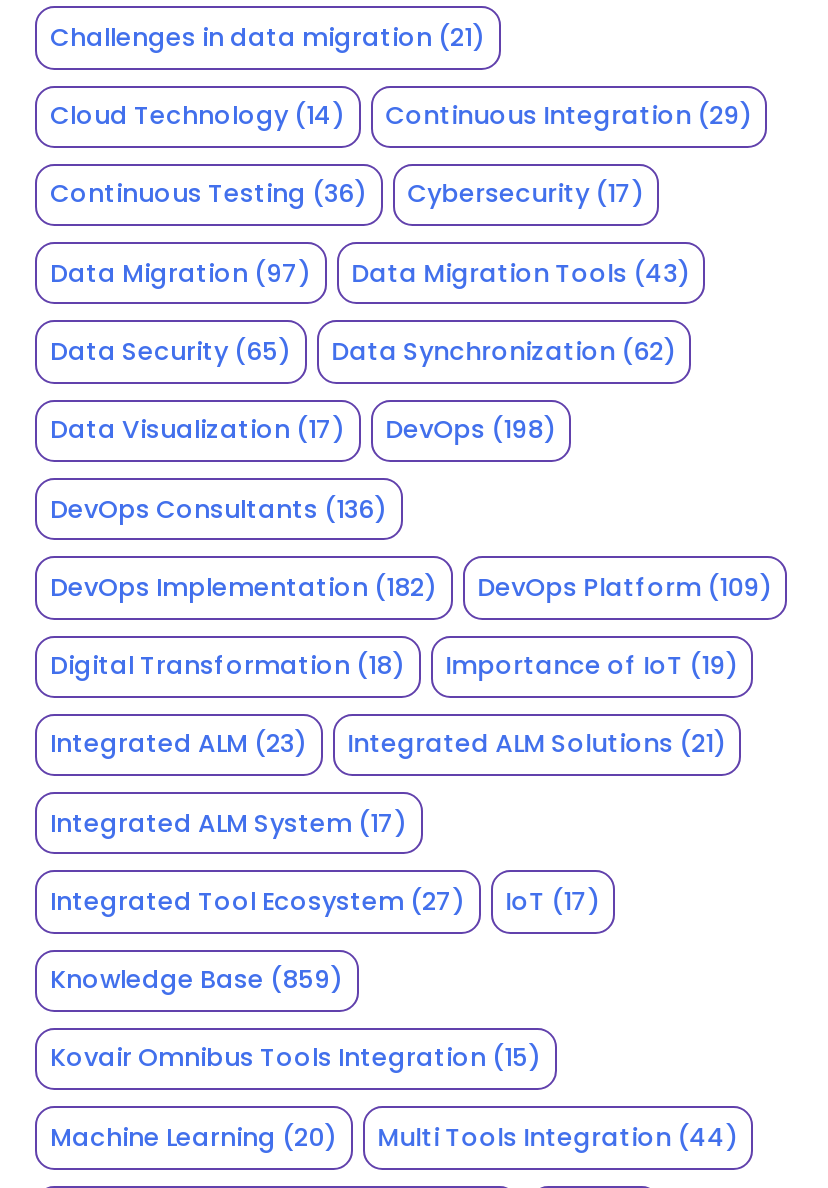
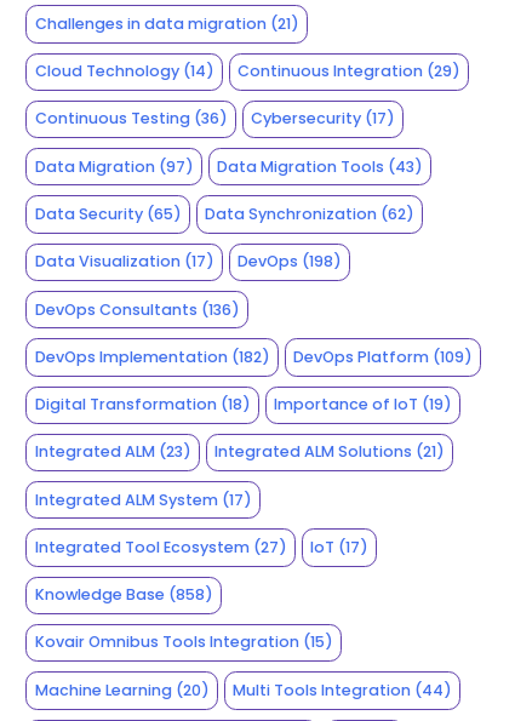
[50,962,344,996] Knowledge Base (859) -> [35,584,213,605] Knowledge Base (858)

